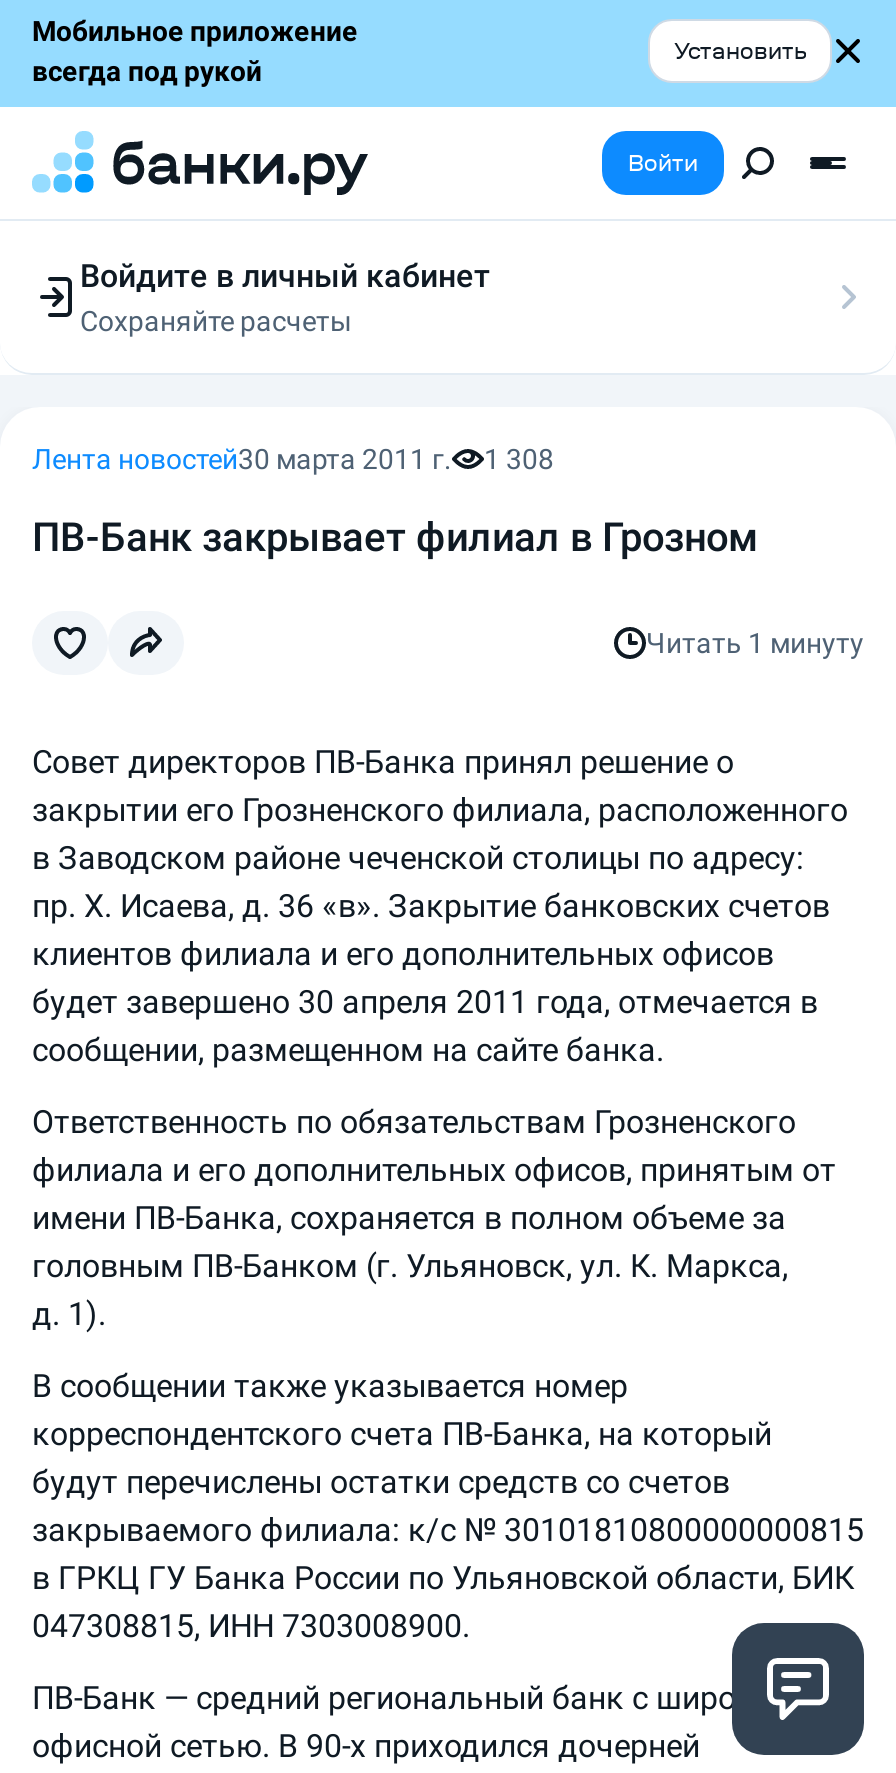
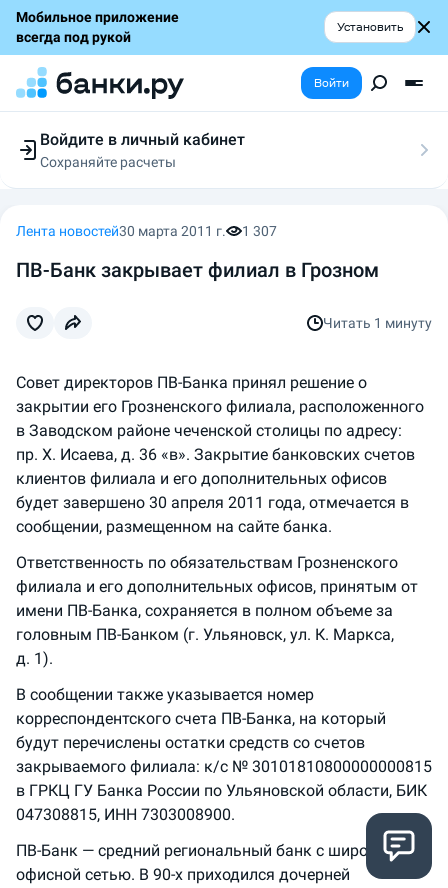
[32,443,554,475] Лента новостей30 марта 2011 г. 1 308 -> [16,223,277,239] Лента новостей30 марта 2011 г. 1 307

